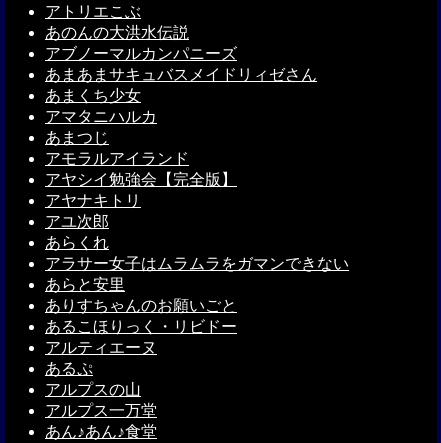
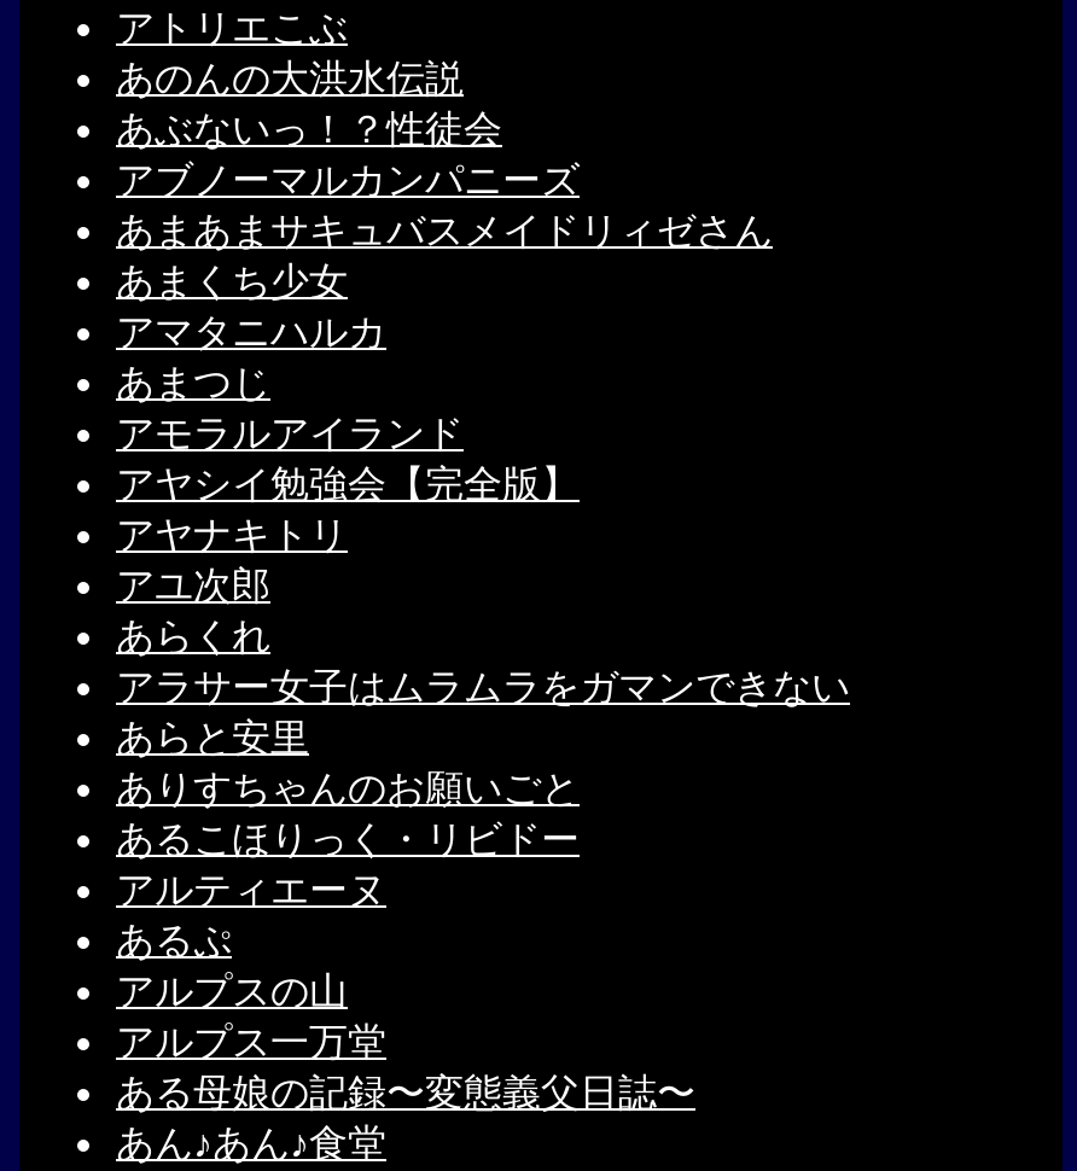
none -> [116,108,502,149] あぶないっ！？性徒会
none -> [116,1072,695,1113] ある母娘の記録〜変態義父日誌〜

